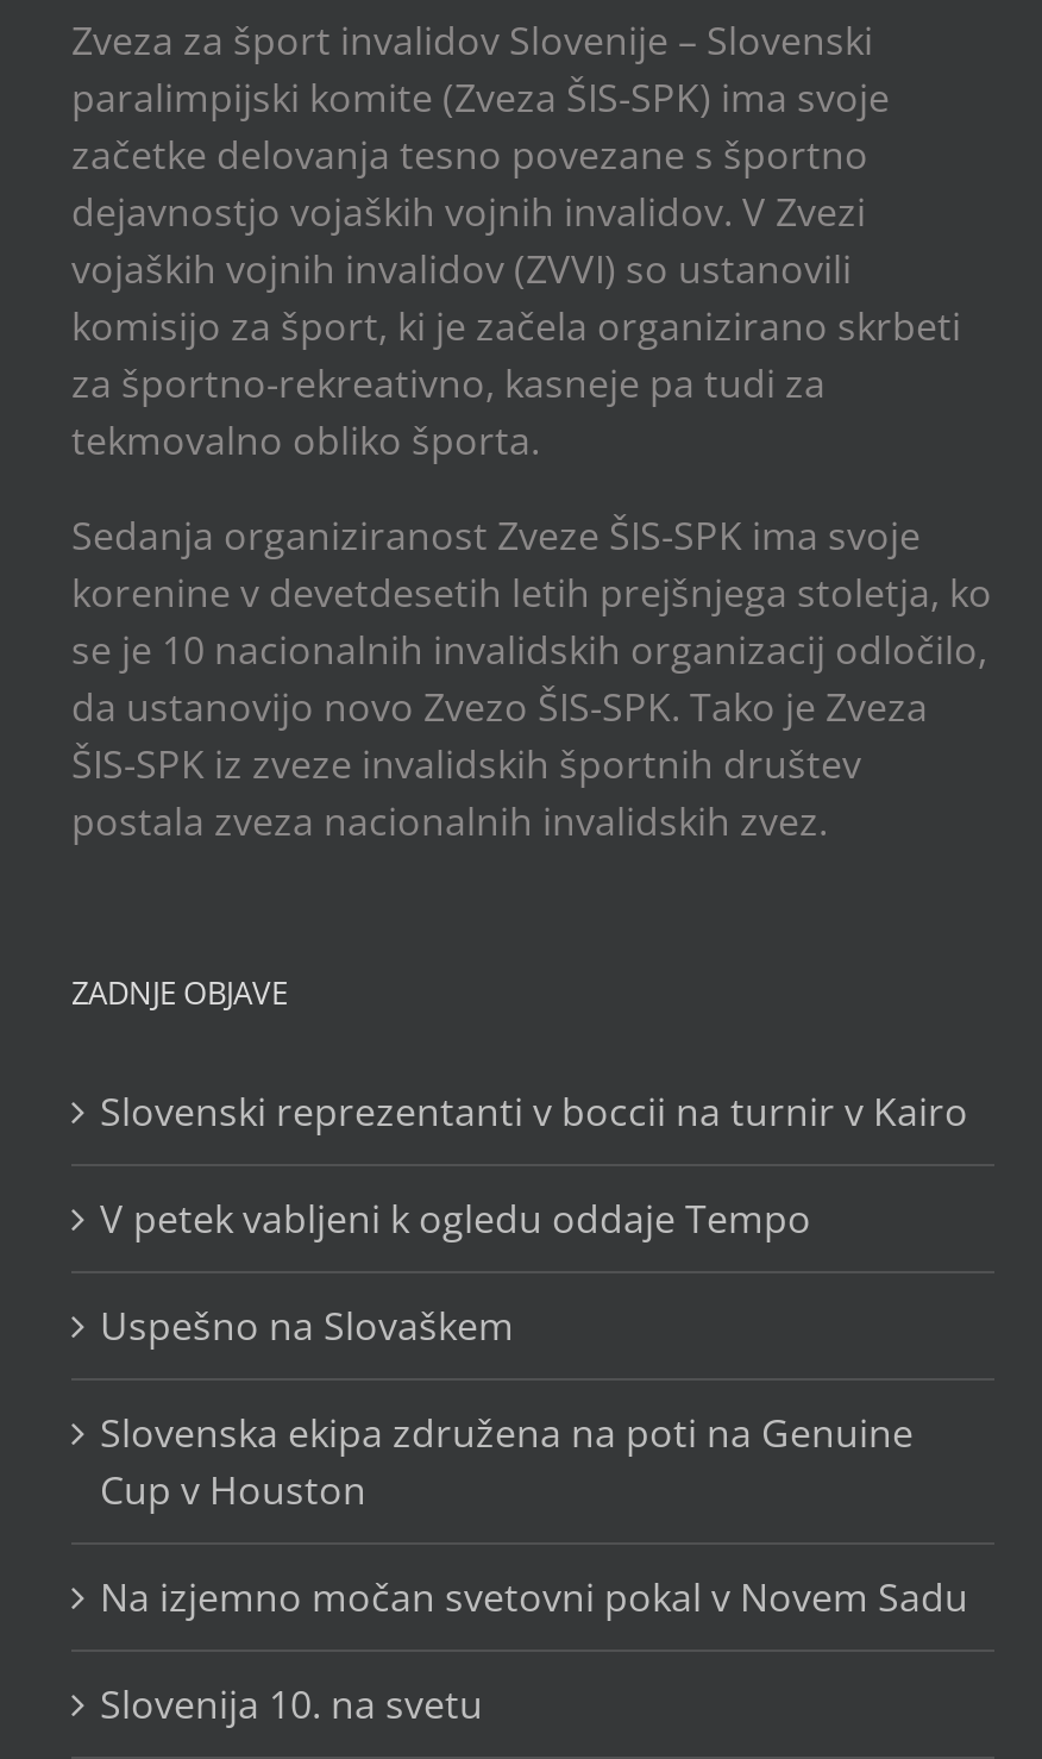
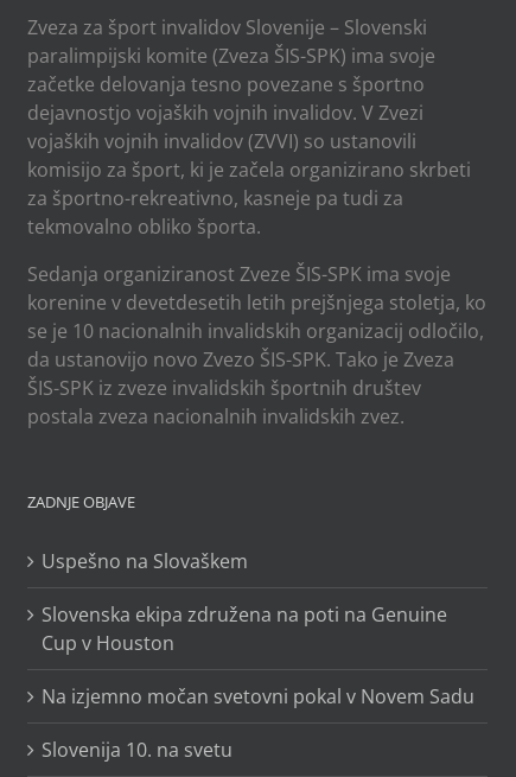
[100,1085,968,1245] Slovenski reprezentanti v boccii na turnir v Kairo | V petek vabljeni k ogledu oddaje Tempo -> none

